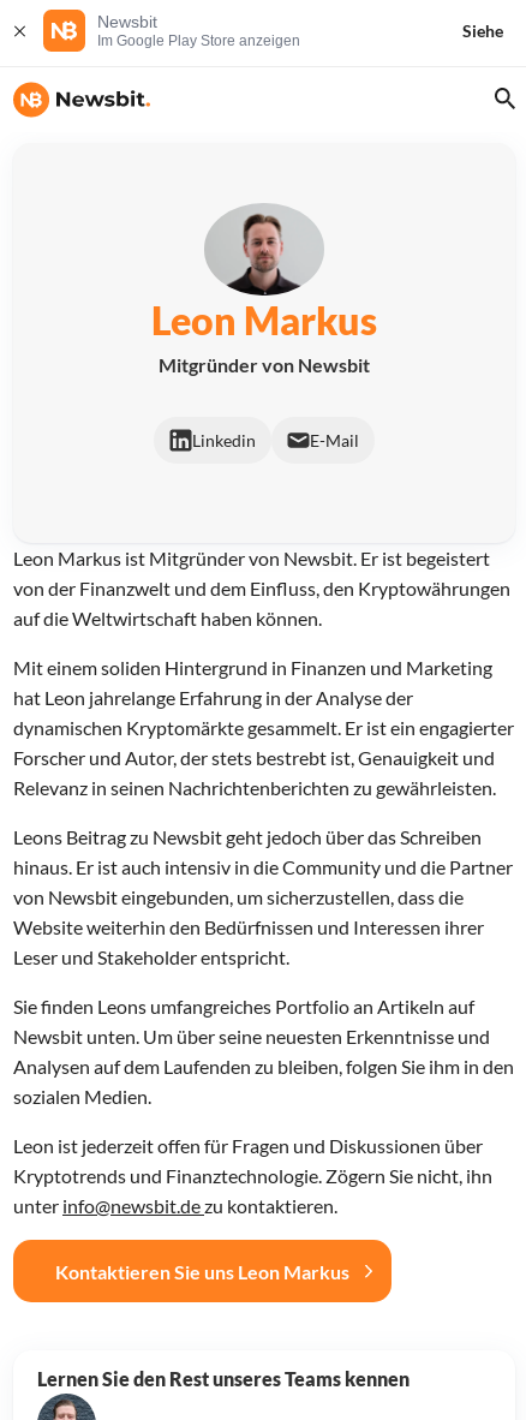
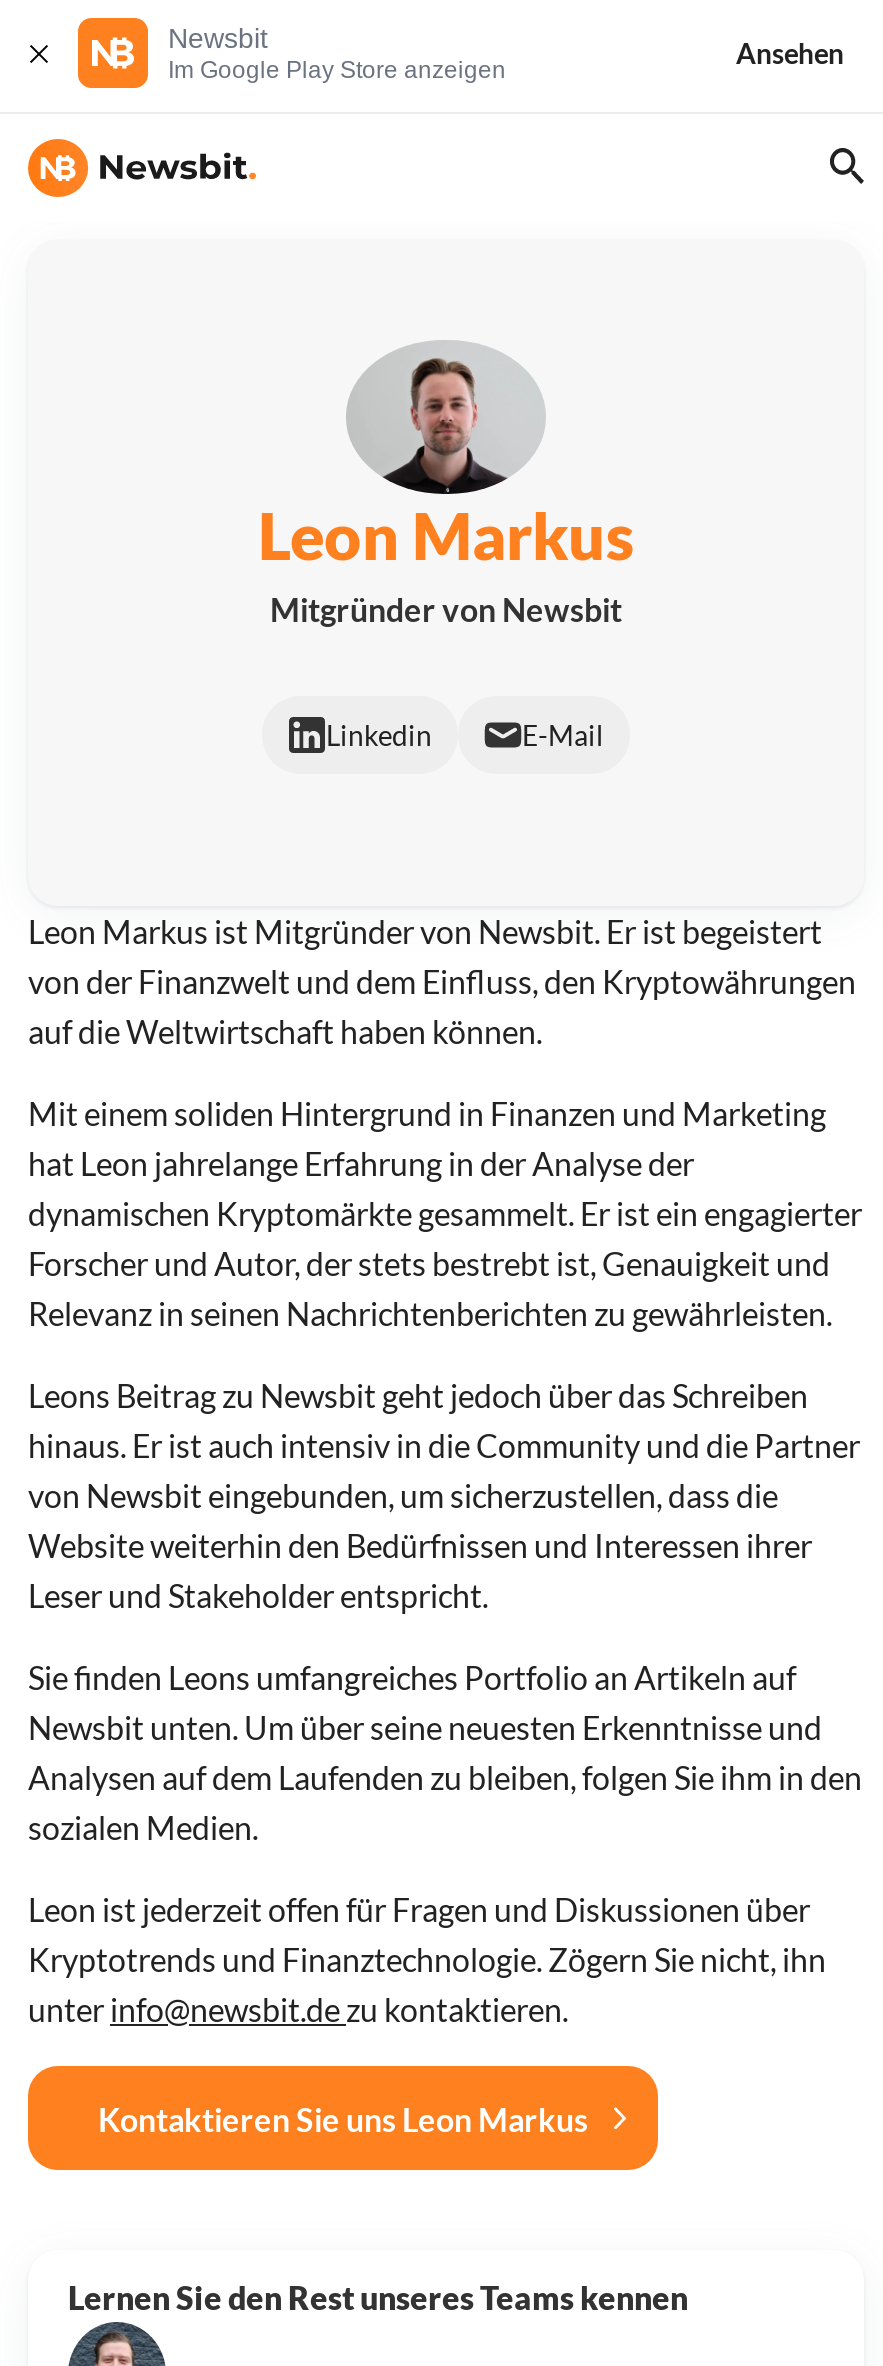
[462,20,503,40] Siehe -> [736,35,844,69] Ansehen

